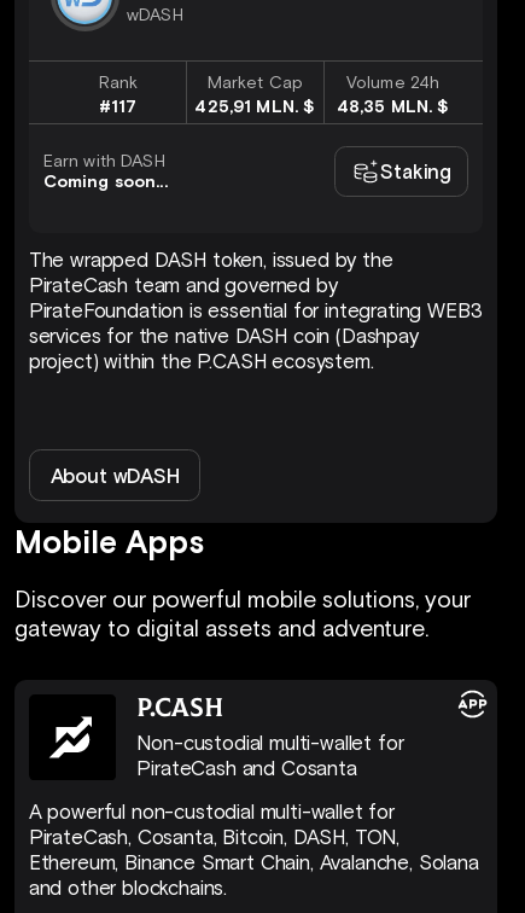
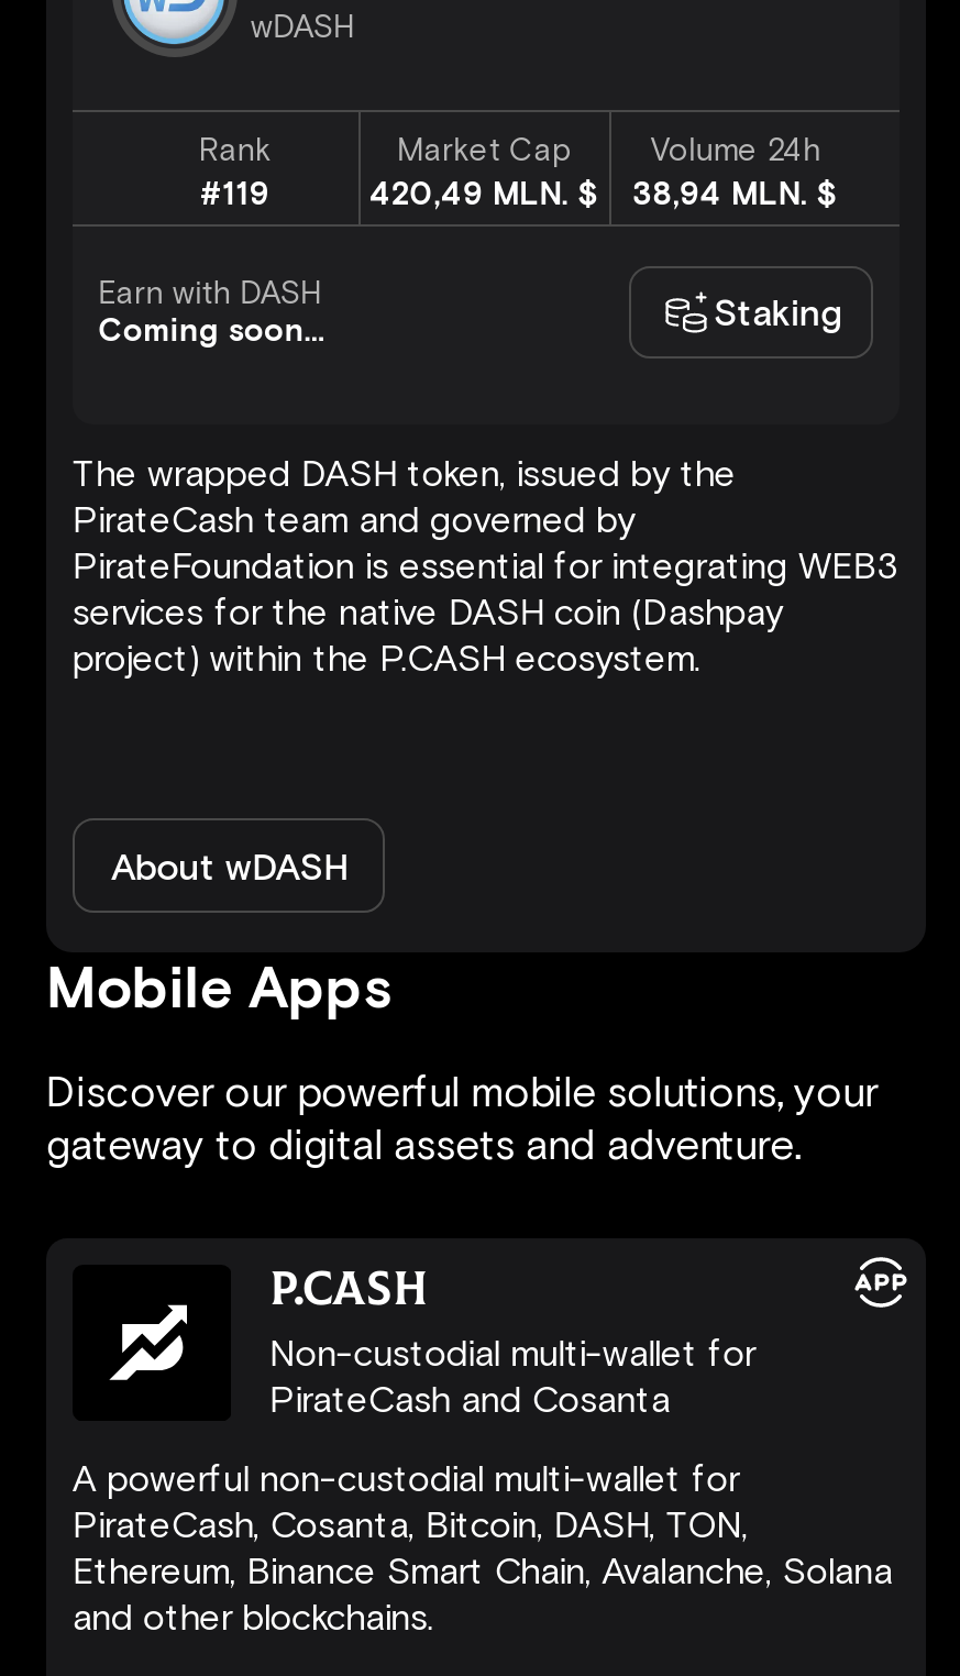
[99,96,137,117] #117 -> [200,175,270,213] #119
[195,96,315,117] 425,91 MLN. $ -> [369,175,600,213] 420,49 MLN. $
[336,96,449,117] 48,35 MLN. $ -> [633,175,839,213] 38,94 MLN. $

